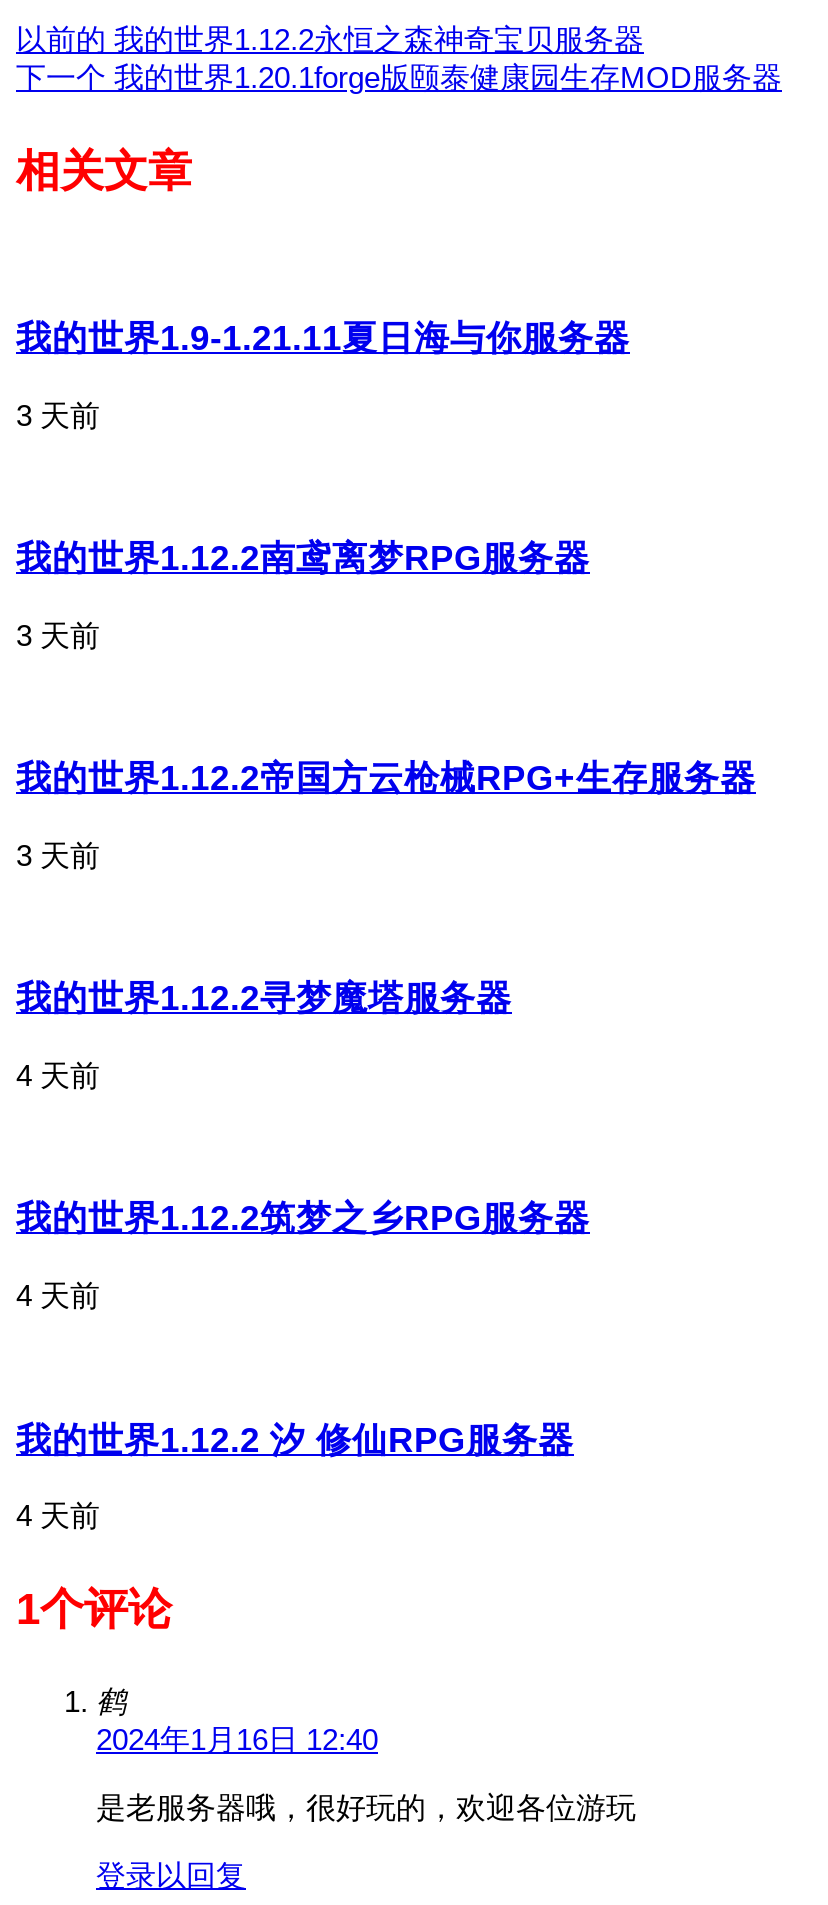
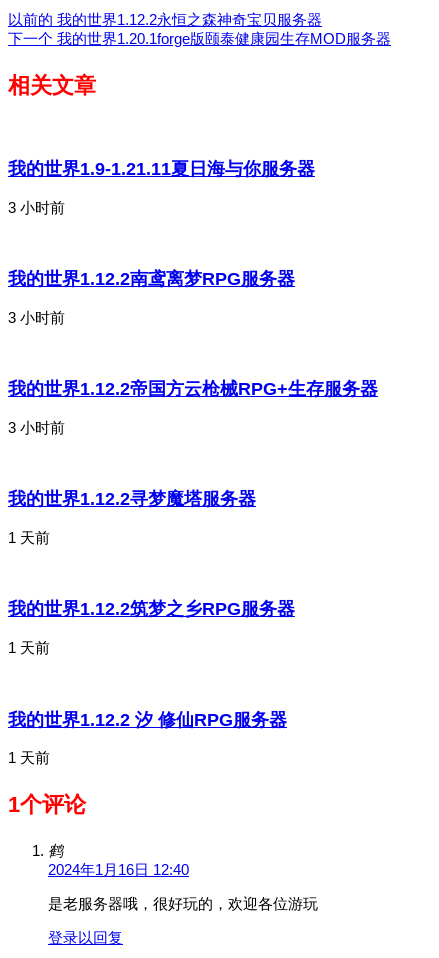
[16,397,100,431] 3 天前 -> [8,199,65,216] 3 小时前
[16,617,100,651] 3 天前 -> [8,309,65,326] 3 小时前
[16,838,100,872] 3 天前 -> [8,419,65,436] 3 小时前
[16,1058,100,1092] 4 天前 -> [8,529,50,546] 1 天前
[16,1278,100,1312] 4 天前 -> [8,639,50,656] 1 天前
[16,1498,100,1532] 4 天前 -> [8,749,50,766] 1 天前

